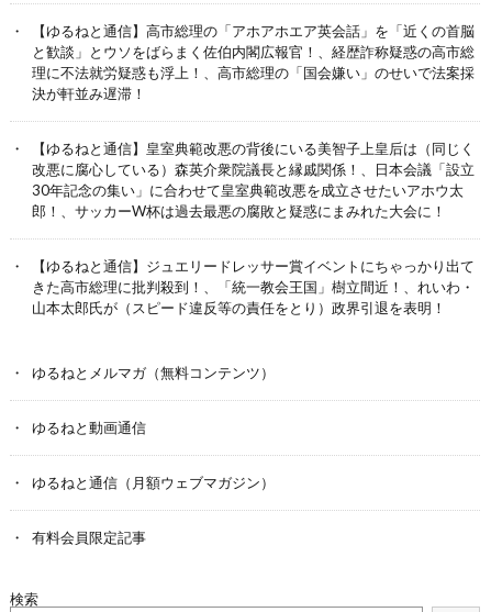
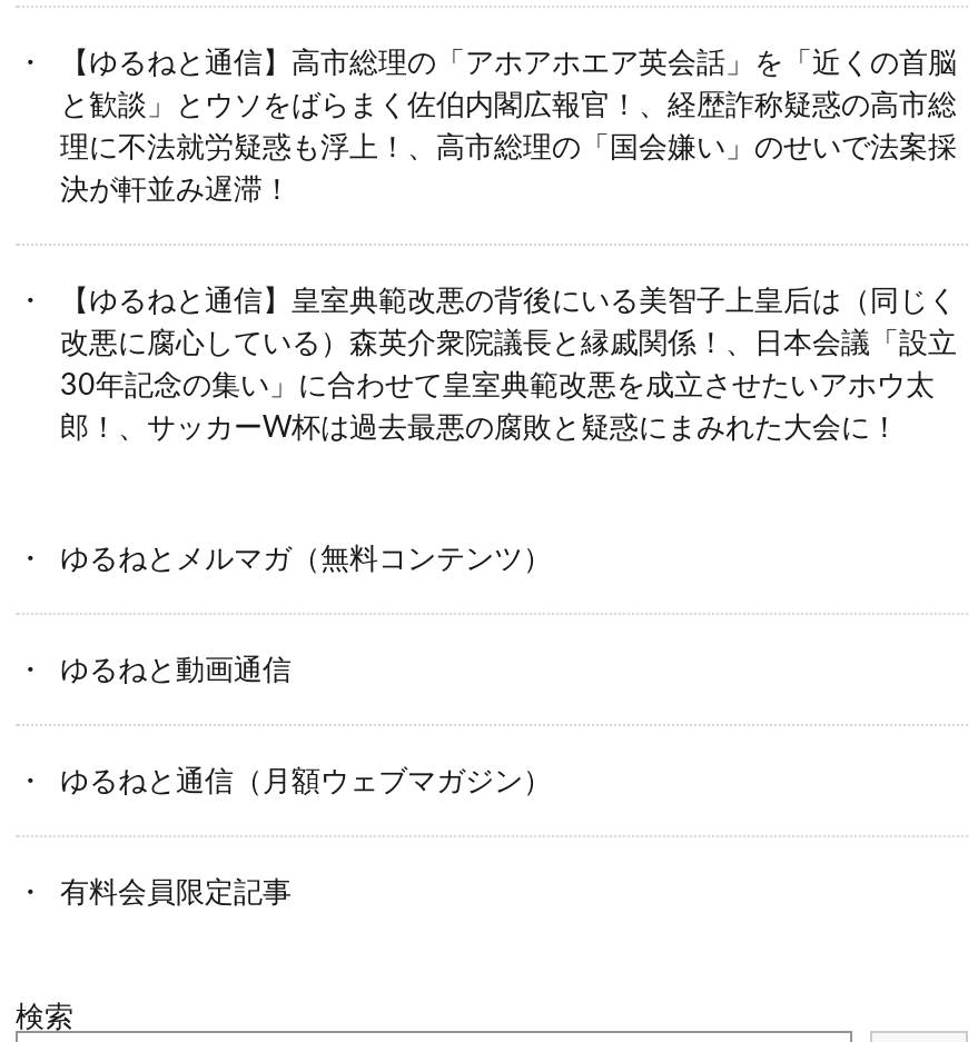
[32,257,475,316] 【ゆるねと通信】ジュエリードレッサー賞イベントにちゃっかり出て | きた高市総理に批判殺到！、「統一教会王国」樹立間近！、れいわ・ | 山本太郎氏が（スピード違反等の責任をとり）政界引退を表明！ -> none

